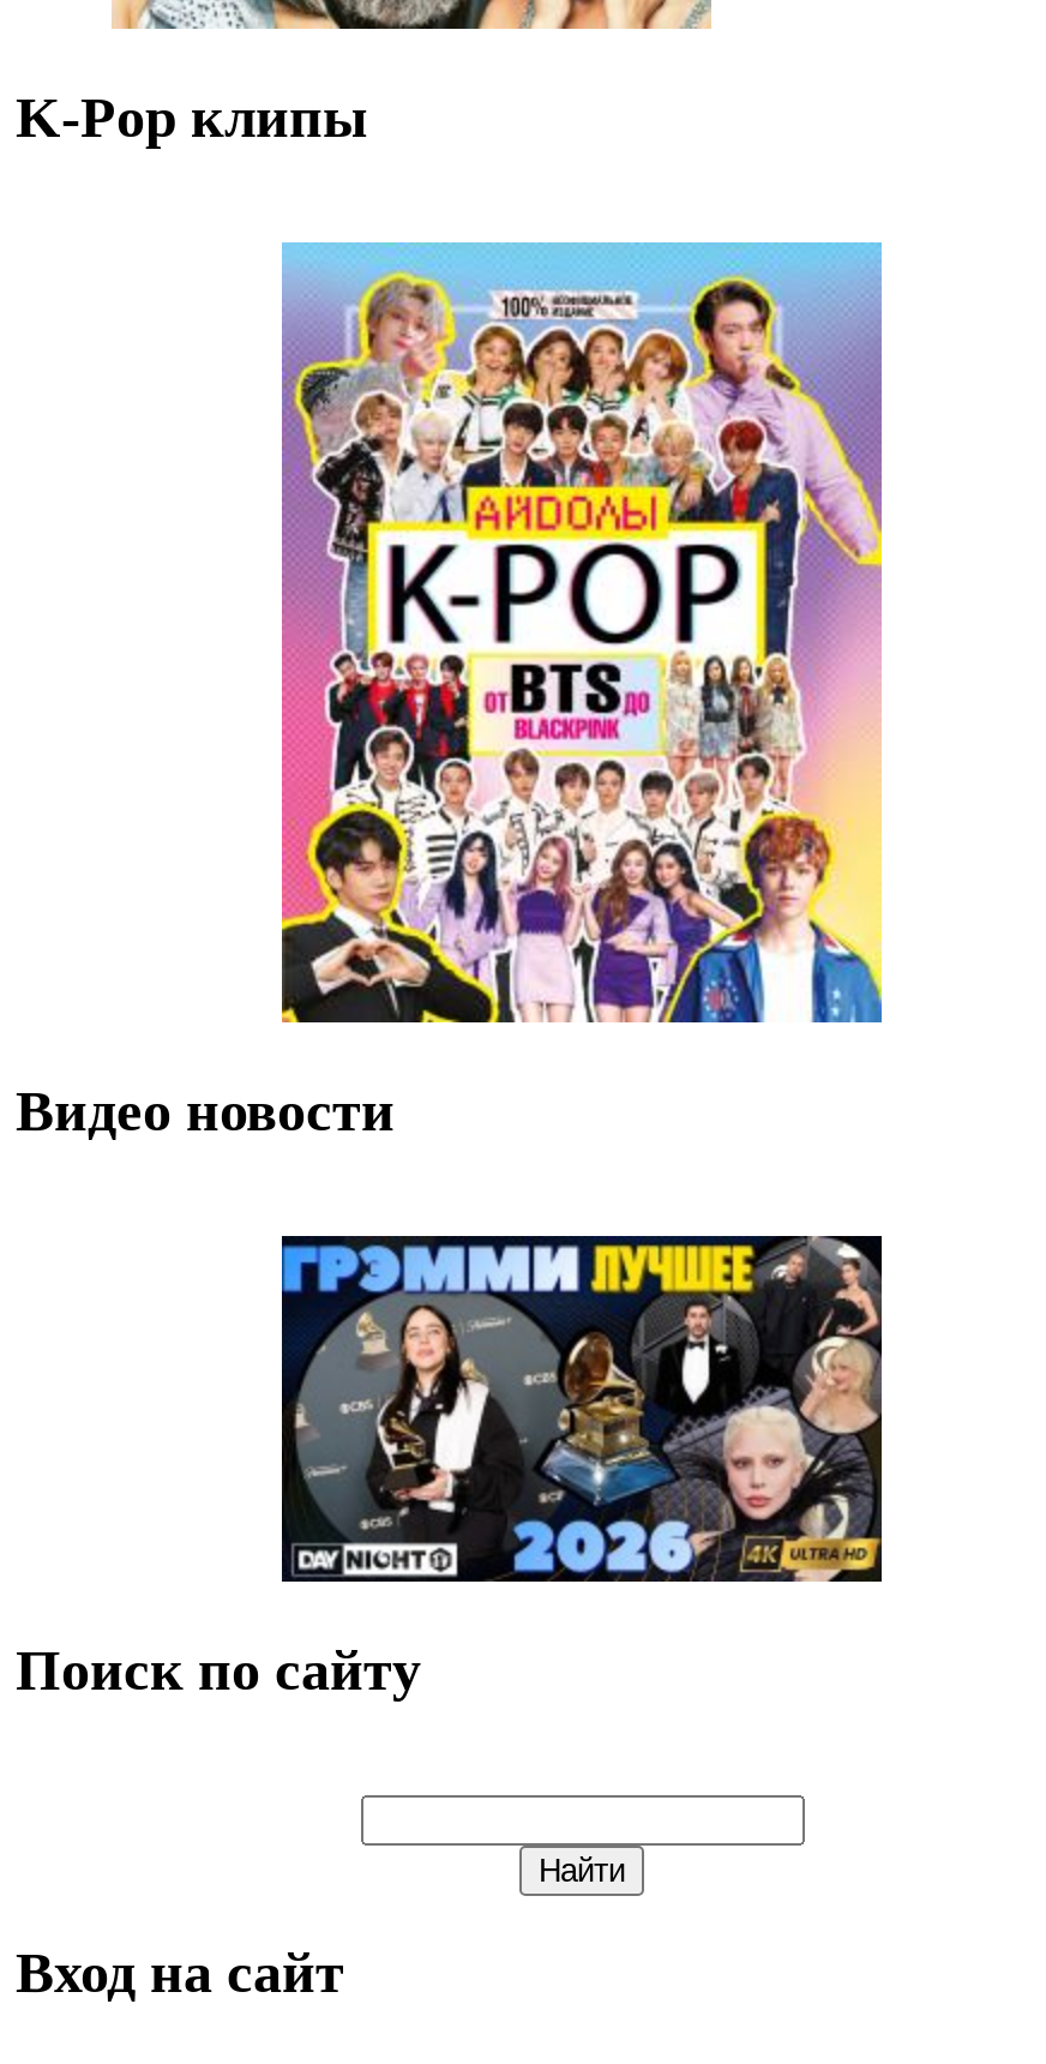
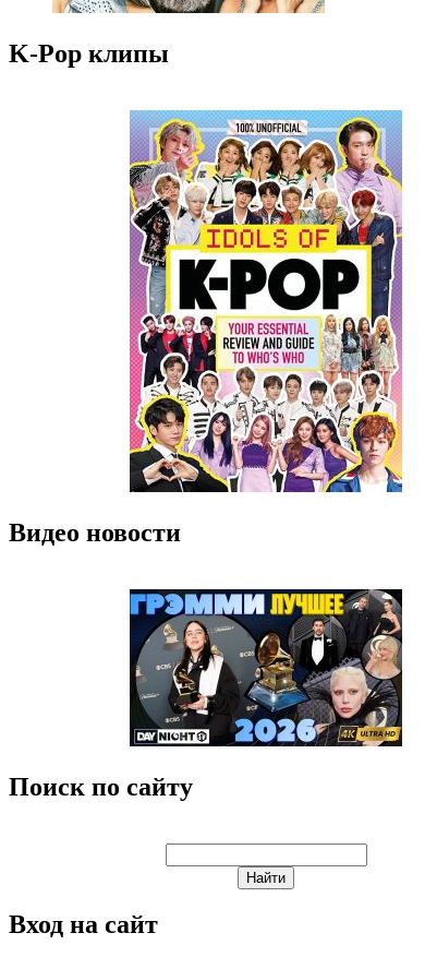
[279,257,884,1025] [image] -> [129,116,402,493] [image]

